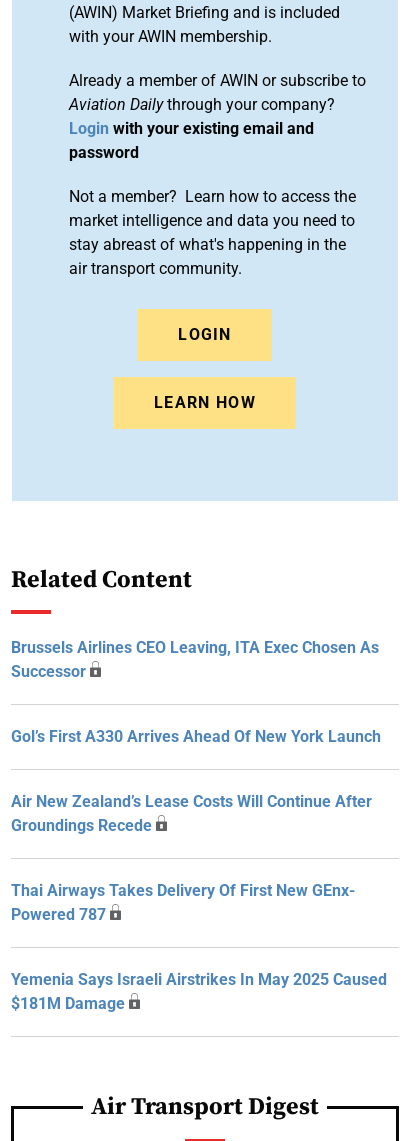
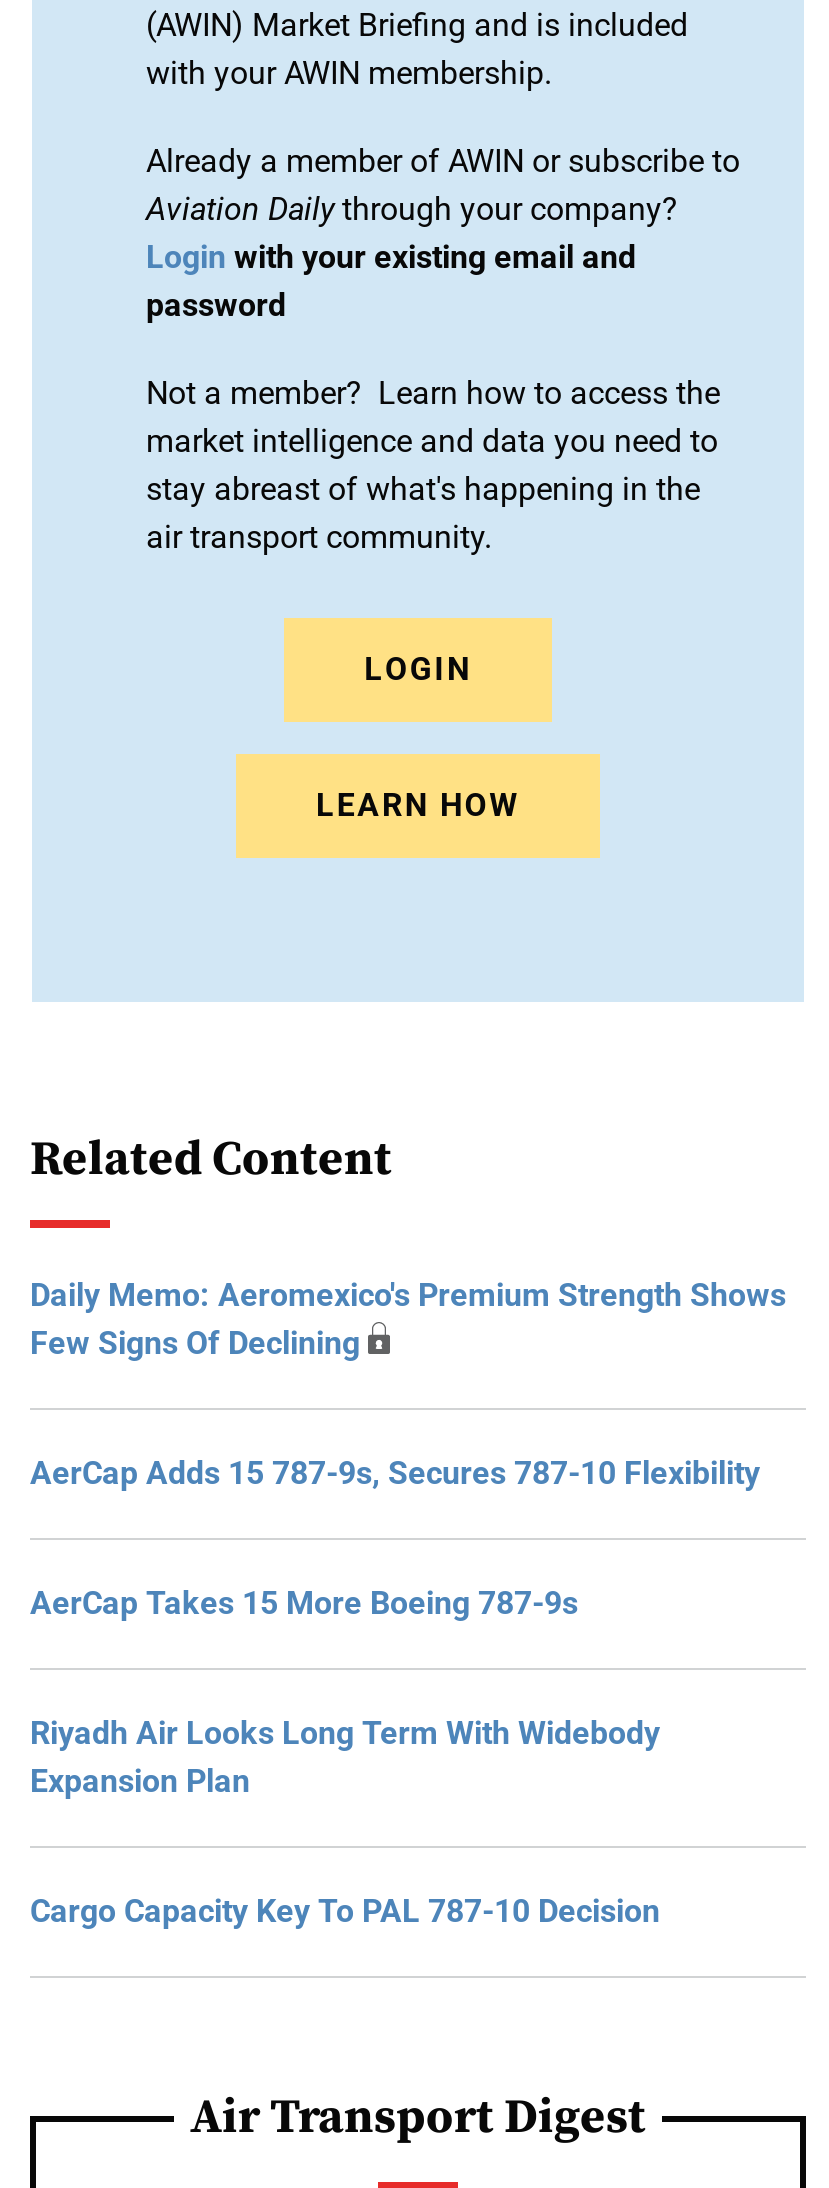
[11,638,379,681] Brussels Airlines CEO Leaving, ITA Exec Chosen As | Successor -> [30,1276,786,1362] Daily Memo: Aeromexico's Premium Strength Shows | Few Signs Of Declining
[11,727,381,746] Gol’s First A330 Arrives Ahead Of New York Launch -> [30,1454,760,1492] AerCap Adds 15 787-9s, Secures 787-10 Flexibility
[11,792,372,835] Air New Zealand’s Lease Costs Will Continue After | Groundings Recede -> [30,1584,578,1622] AerCap Takes 15 More Boeing 787-9s
[11,881,355,924] Thai Airways Takes Delivery Of First New GEnx- | Powered 787 -> [30,1714,660,1800] Riyadh Air Looks Long Term With Widebody | Expansion Plan
[11,970,387,1013] Yemenia Says Israeli Airstrikes In May 2025 Caused | $181M Damage -> [30,1892,660,1930] Cargo Capacity Key To PAL 787-10 Decision

